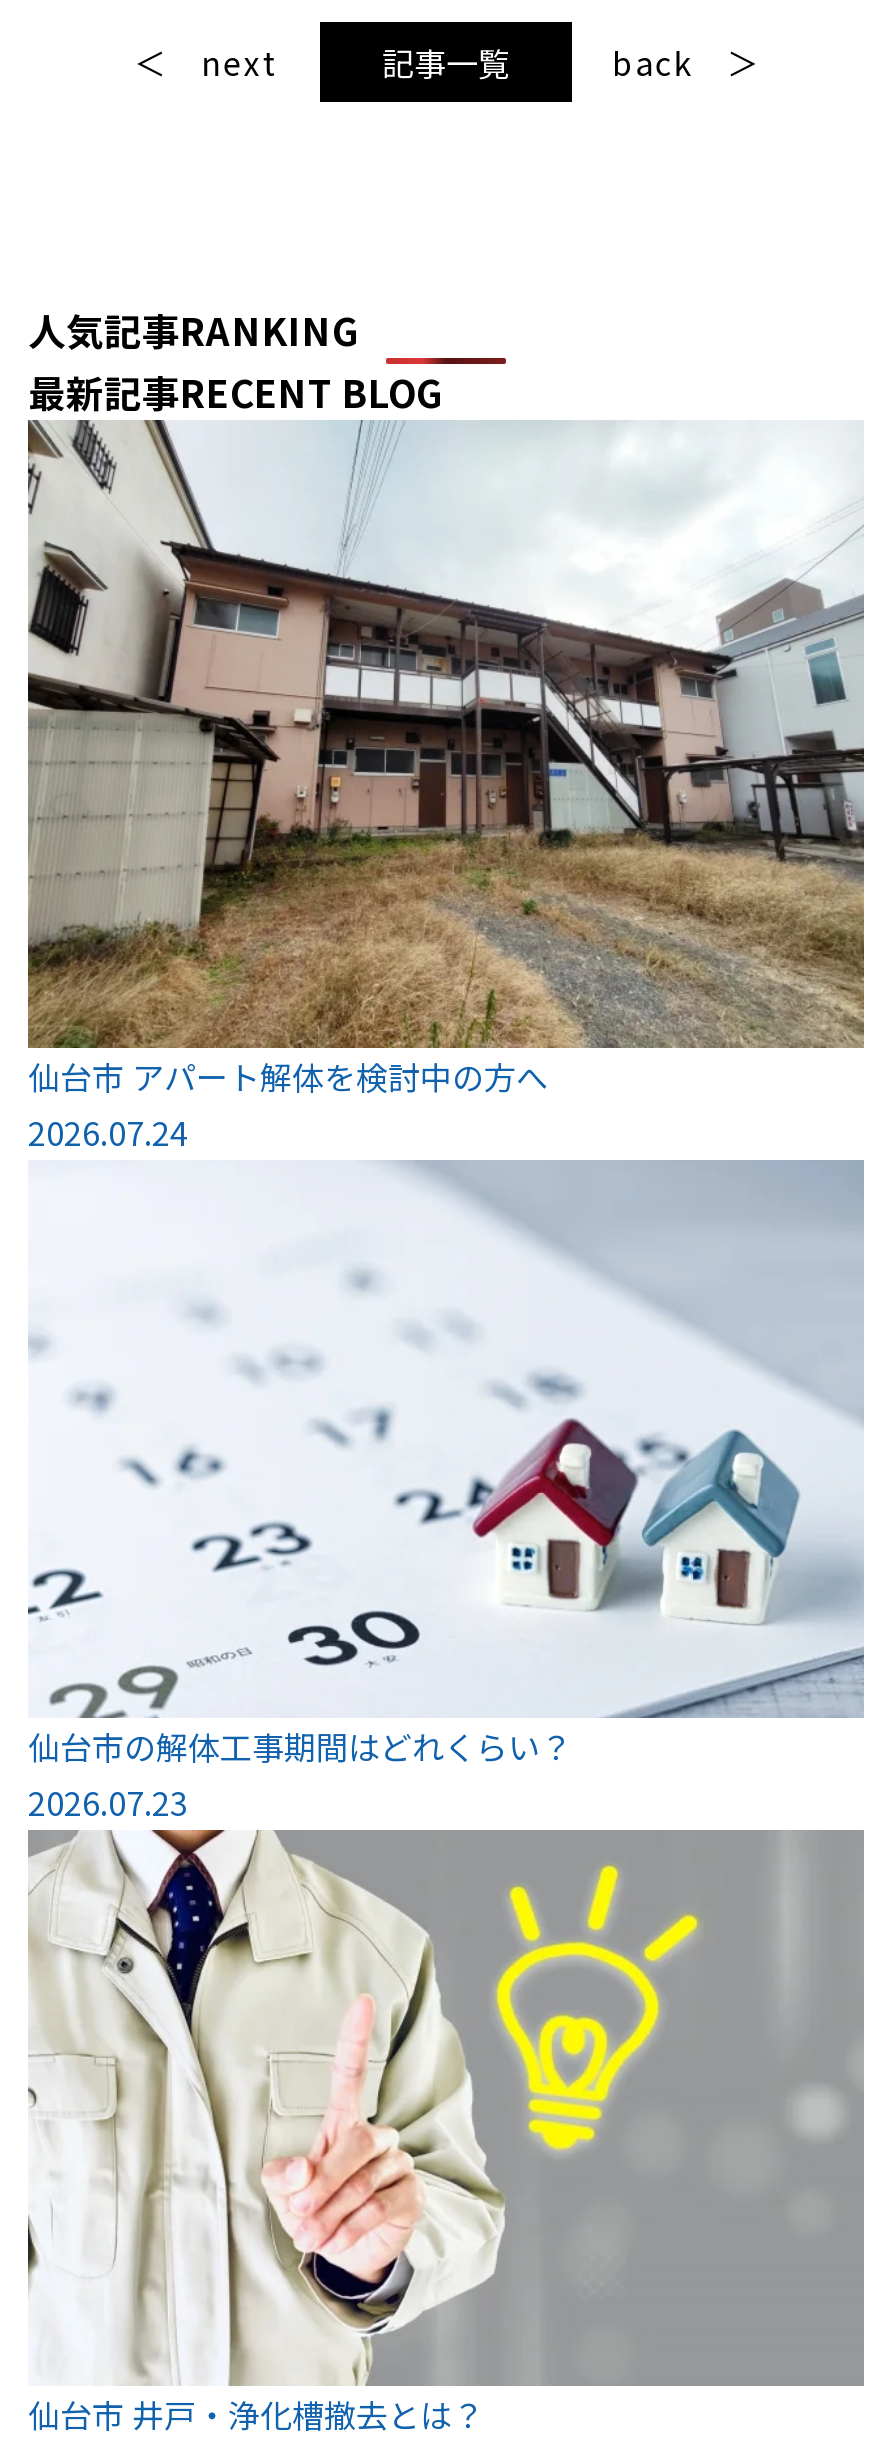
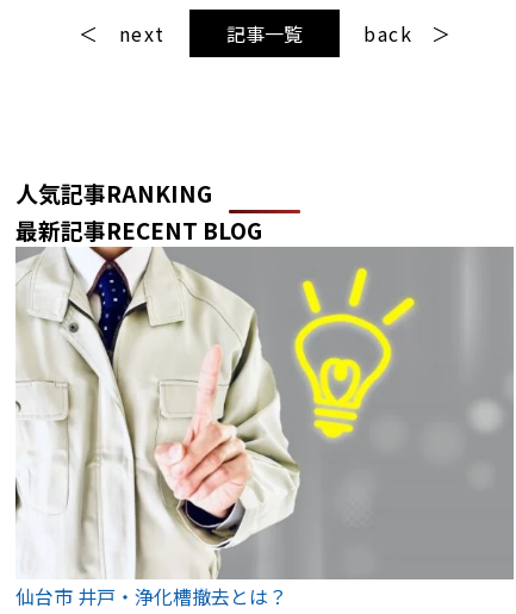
[26,422,866,1155] [image] | 仙台市 アパート解体を検討中の方へ | 2026.07.24 -> none
[26,1158,866,1825] [image] | 仙台市の解体工事期間はどれくらい？ | 2026.07.23 -> none

